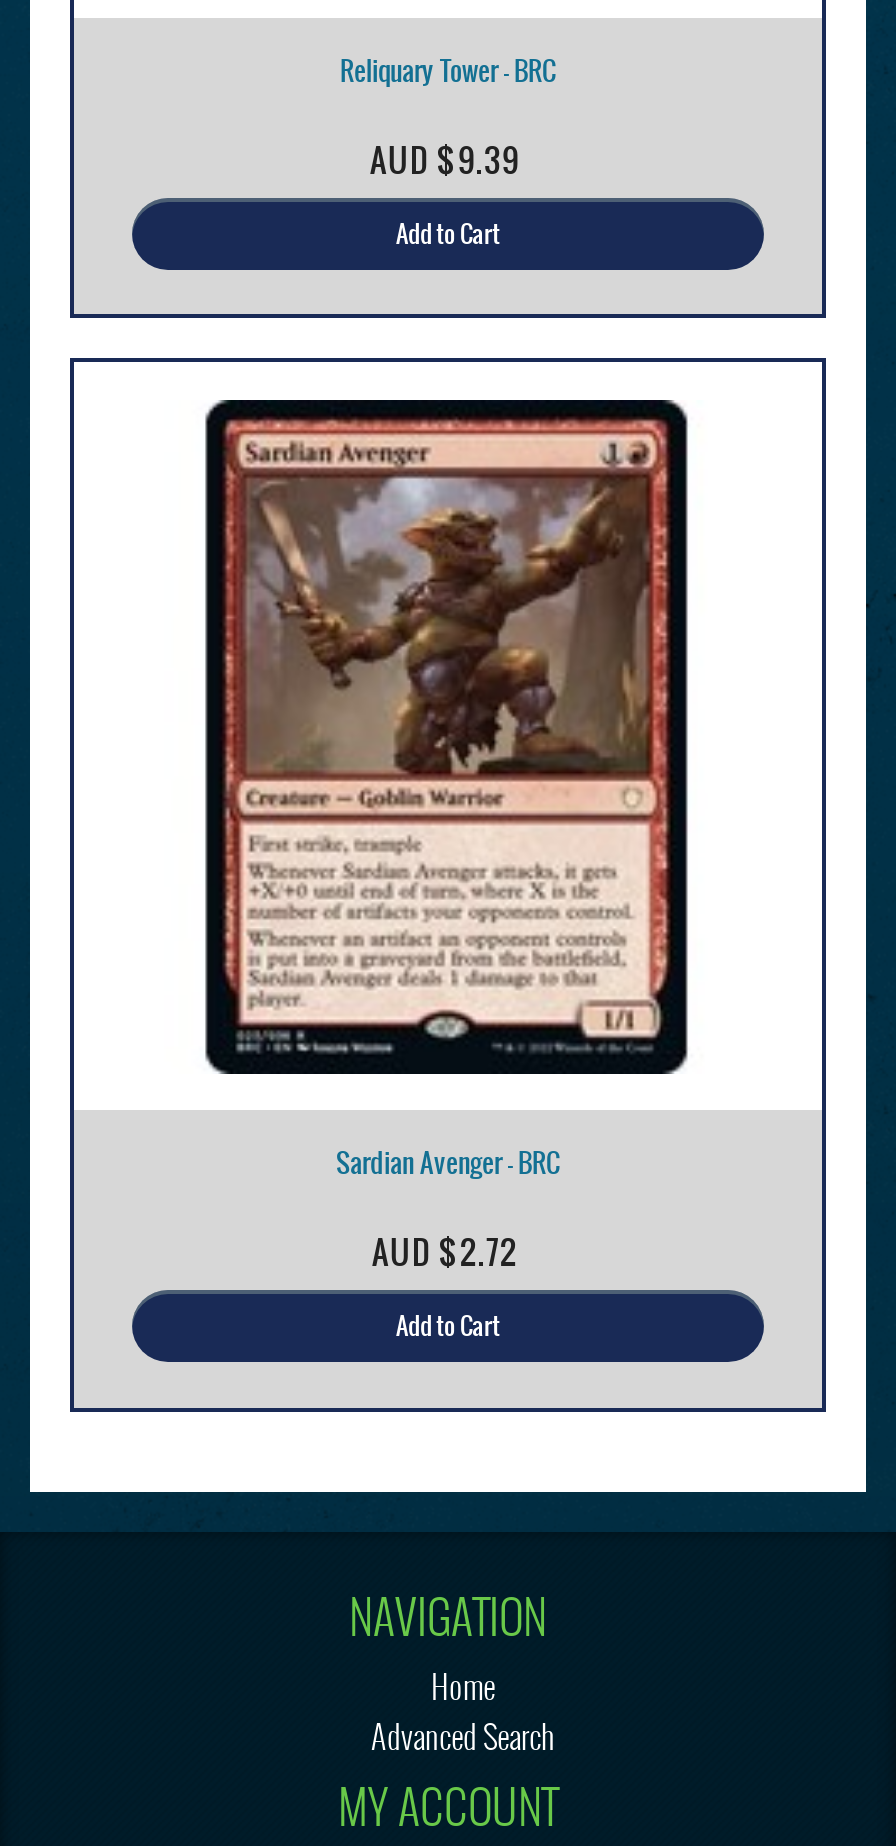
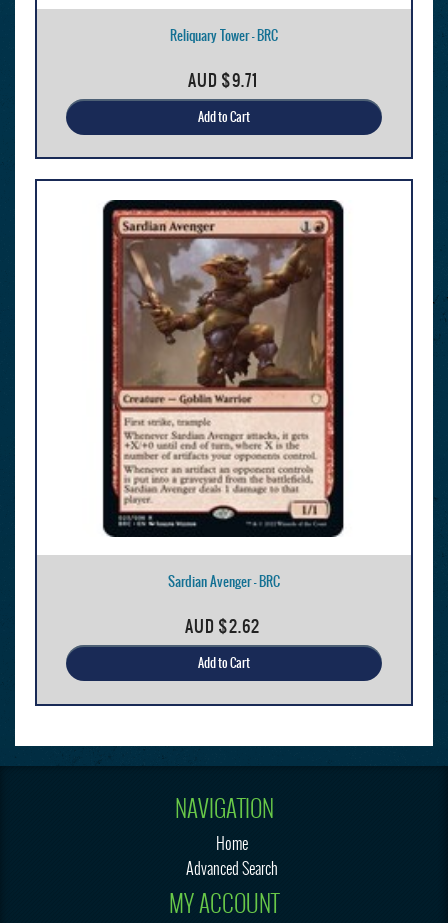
[370,136,520,184] AUD $9.39 -> [187,68,257,92] AUD $9.71
[372,1228,518,1276] AUD $2.72 -> [185,614,260,638] AUD $2.62

